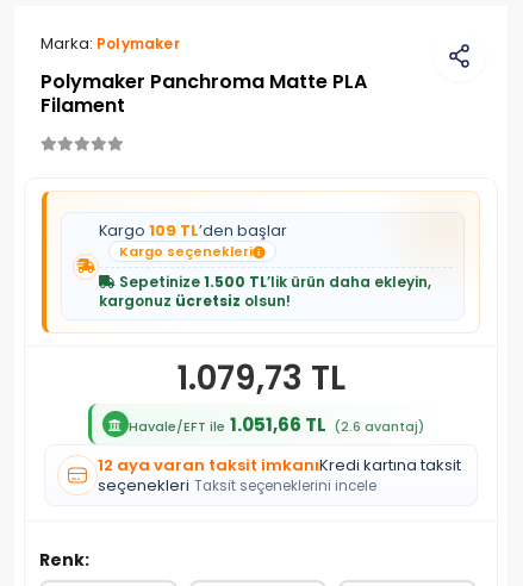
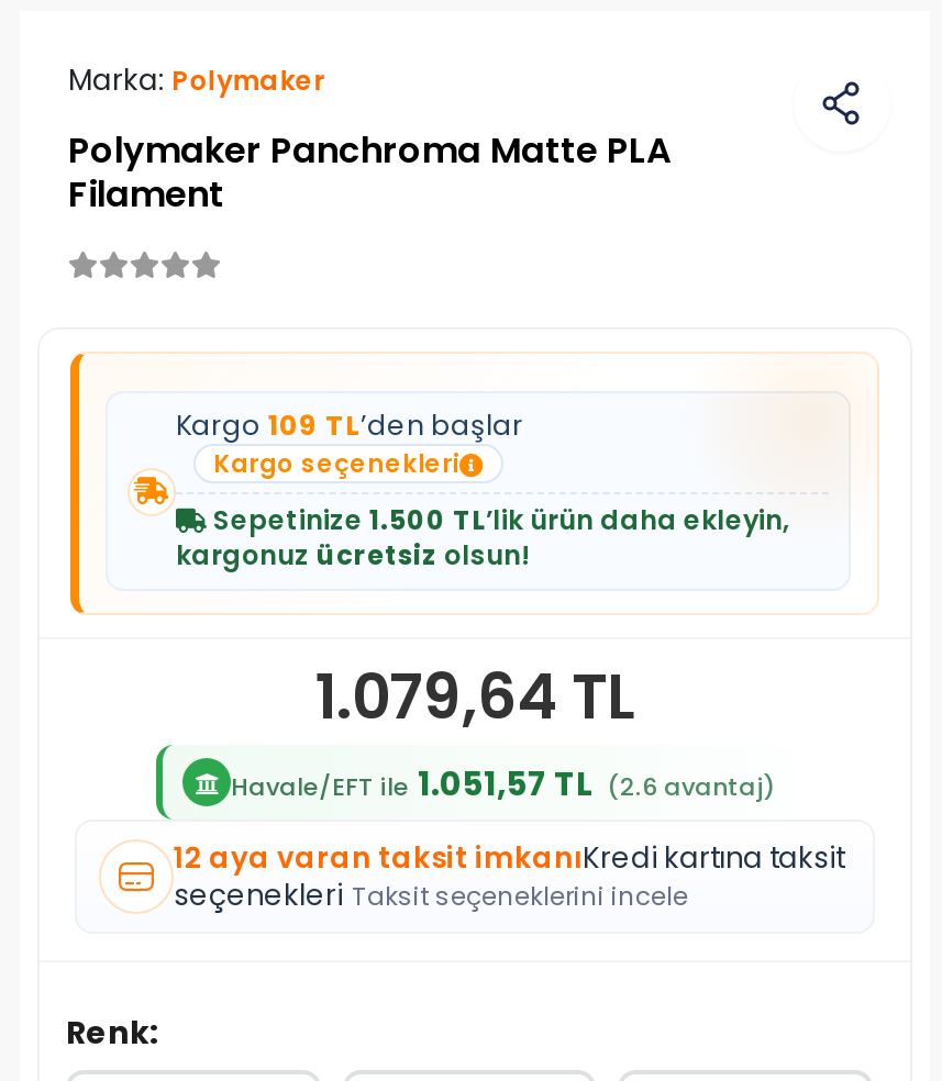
[176,355,345,401] 1.079,73 TL -> [314,655,635,740] 1.079,64 TL
[128,412,424,437] Havale/EFT ile 1.051,66 TL (2.6 avantaj) -> [231,759,774,805] Havale/EFT ile 1.051,57 TL (2.6 avantaj)

